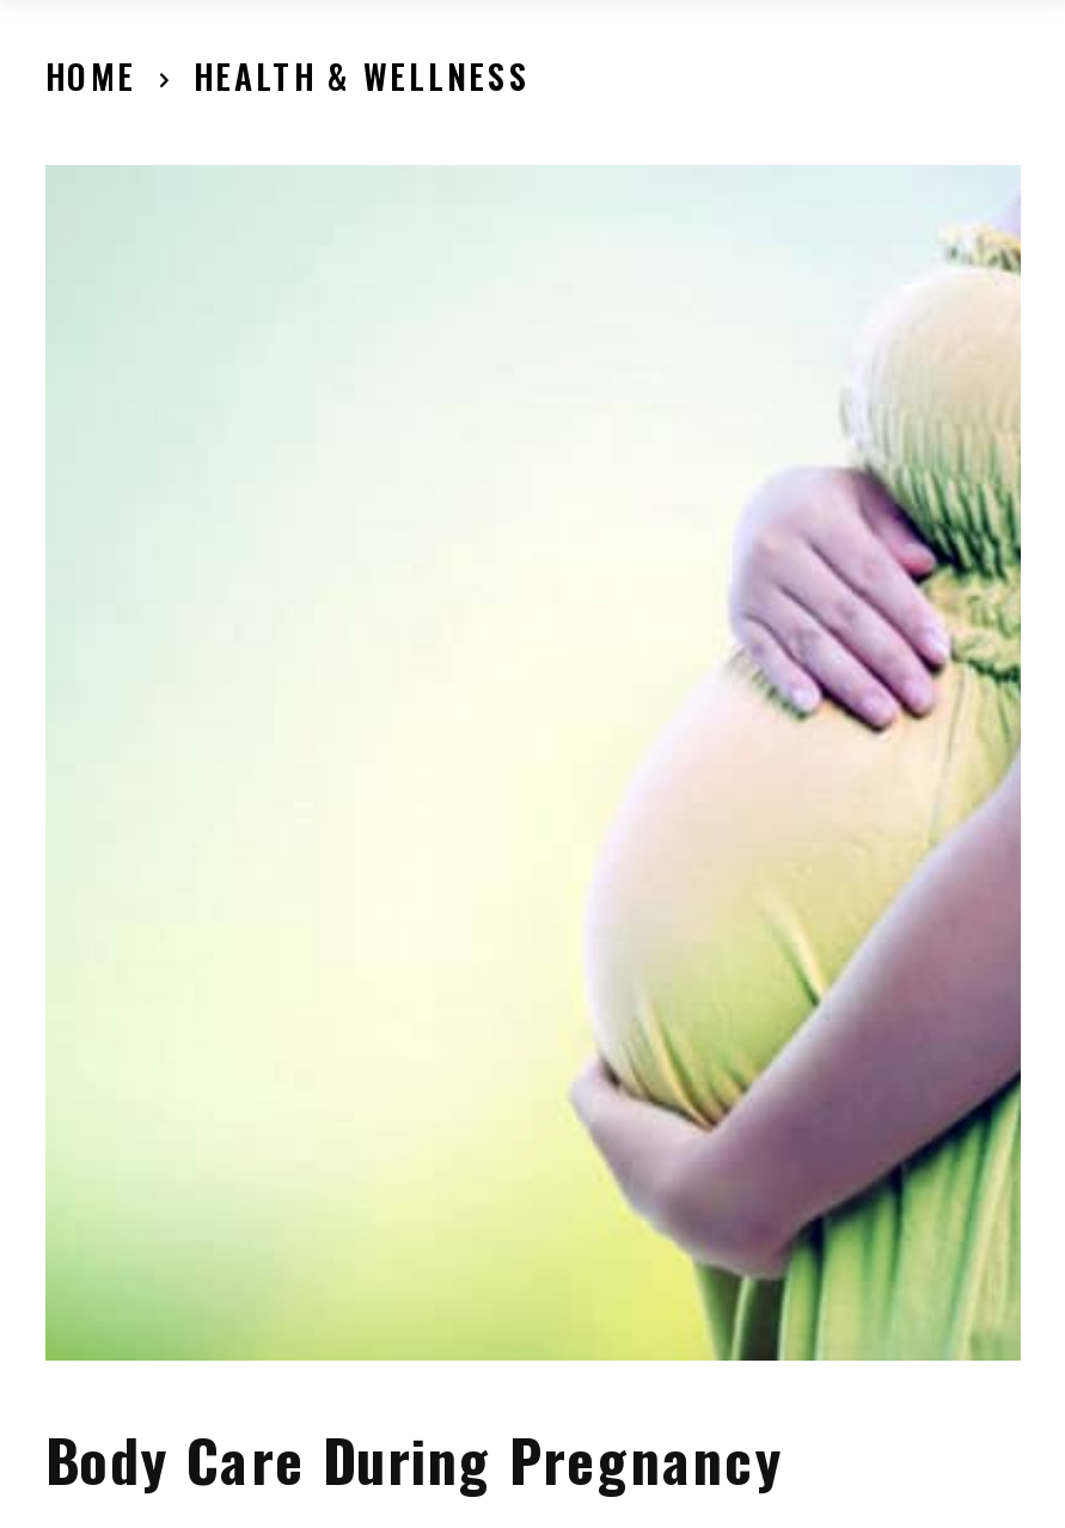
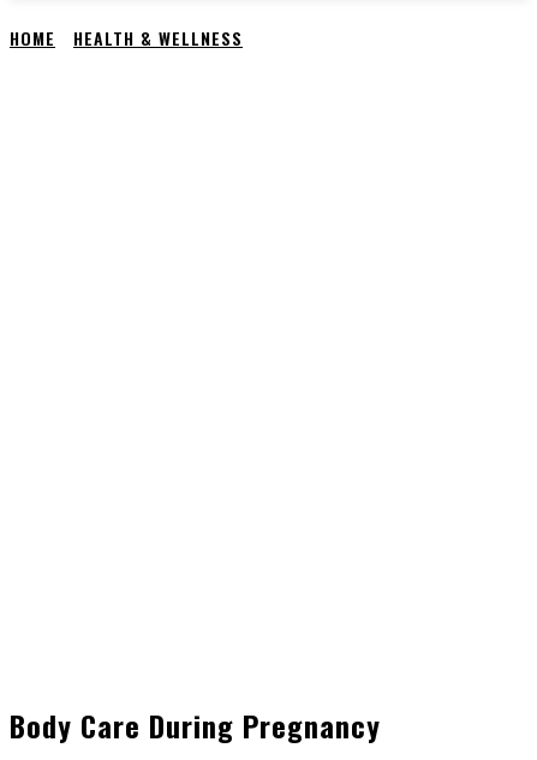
[43,164,1023,1362] [image] -> none

